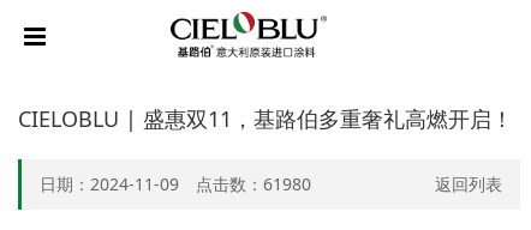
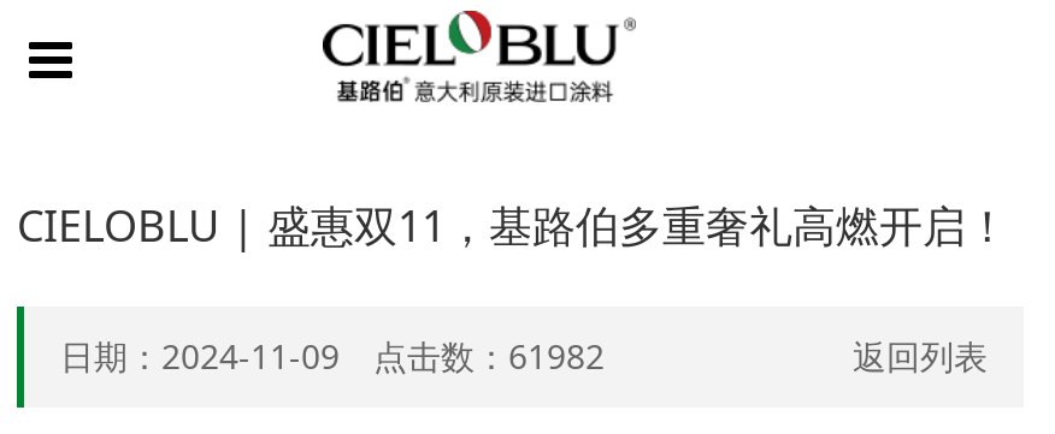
[40,172,311,195] 日期：2024-11-09 点击数：61980 -> [60,333,605,379] 日期：2024-11-09 点击数：61982

